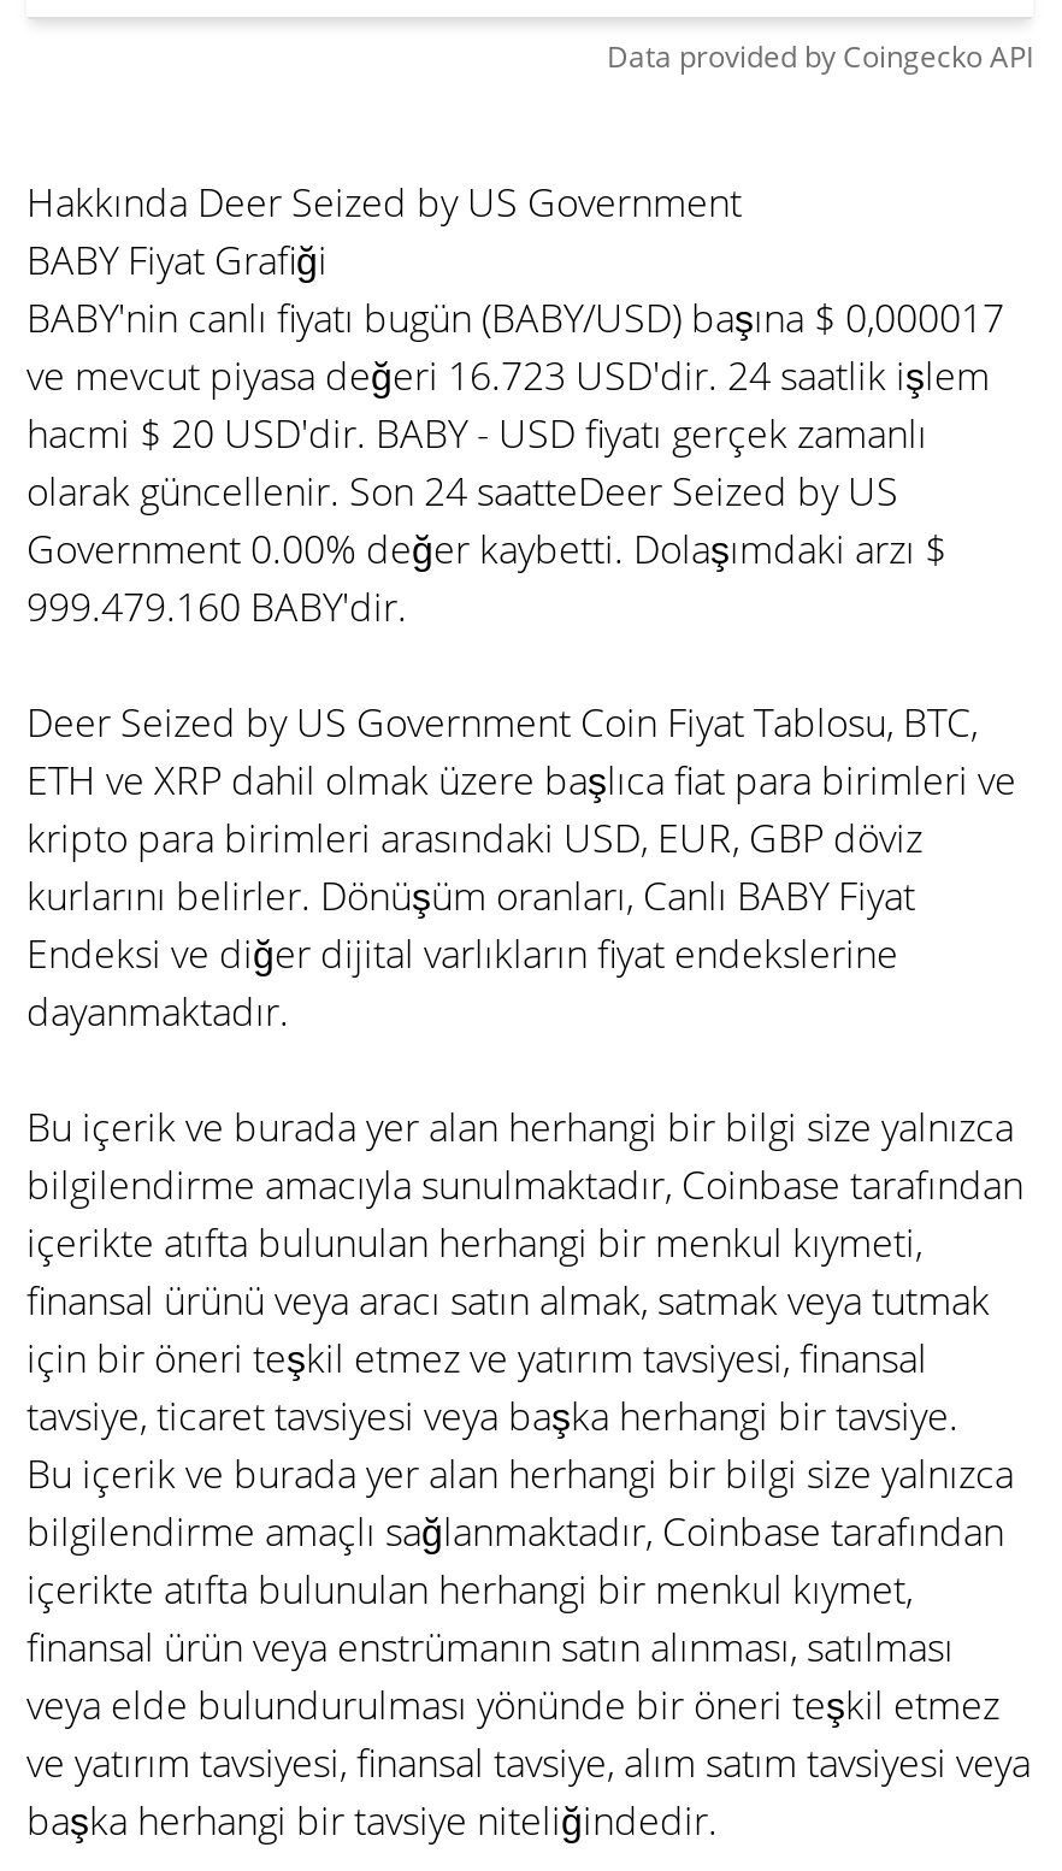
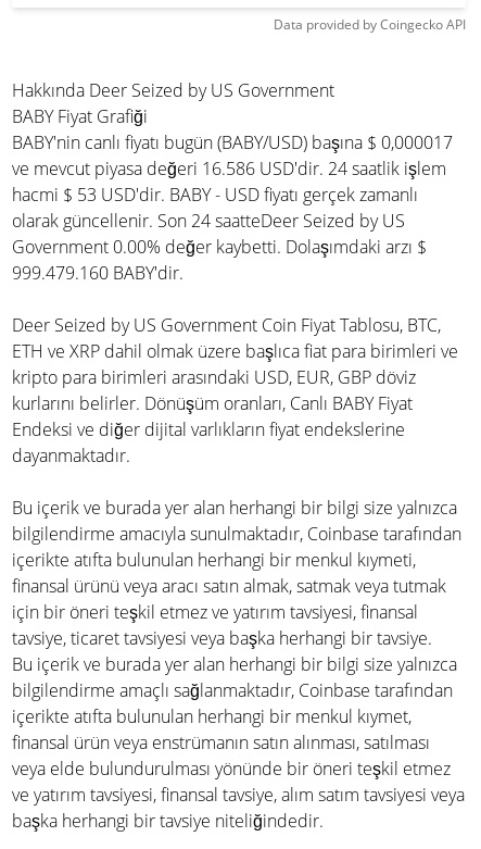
[26,349,990,402] ve mevcut piyasa değeri 16.723 USD'dir. 24 saatlik işlem -> [12,157,446,180] ve mevcut piyasa değeri 16.586 USD'dir. 24 saatlik işlem
[26,407,927,460] hacmi $ 20 USD'dir. BABY - USD fiyatı gerçek zamanlı -> [12,183,418,207] hacmi $ 53 USD'dir. BABY - USD fiyatı gerçek zamanlı

